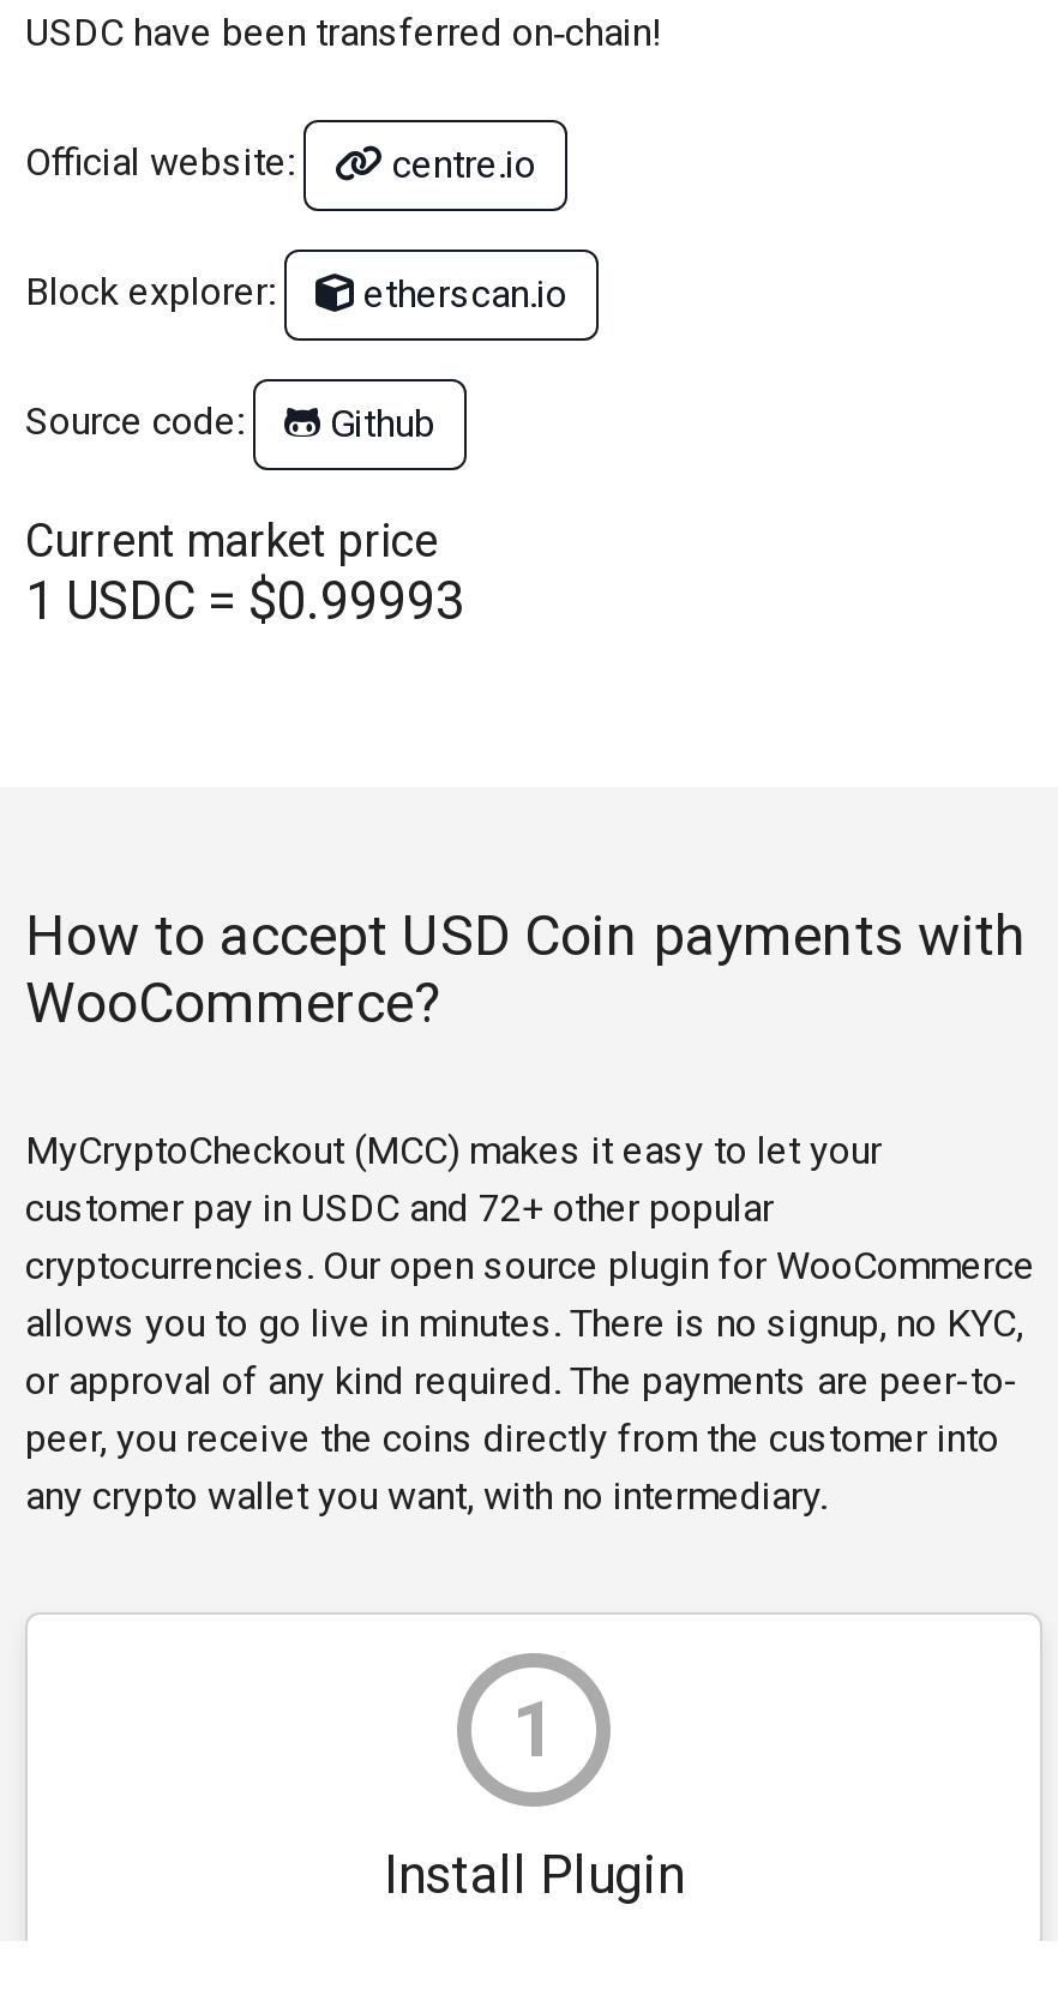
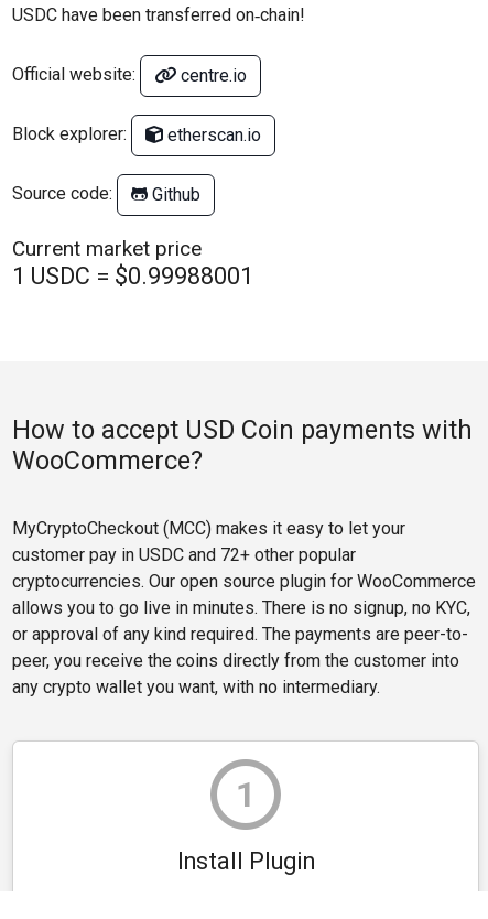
[25,570,464,630] 1 USDC = $0.99993 -> [12,262,253,289] 1 USDC = $0.99988001

